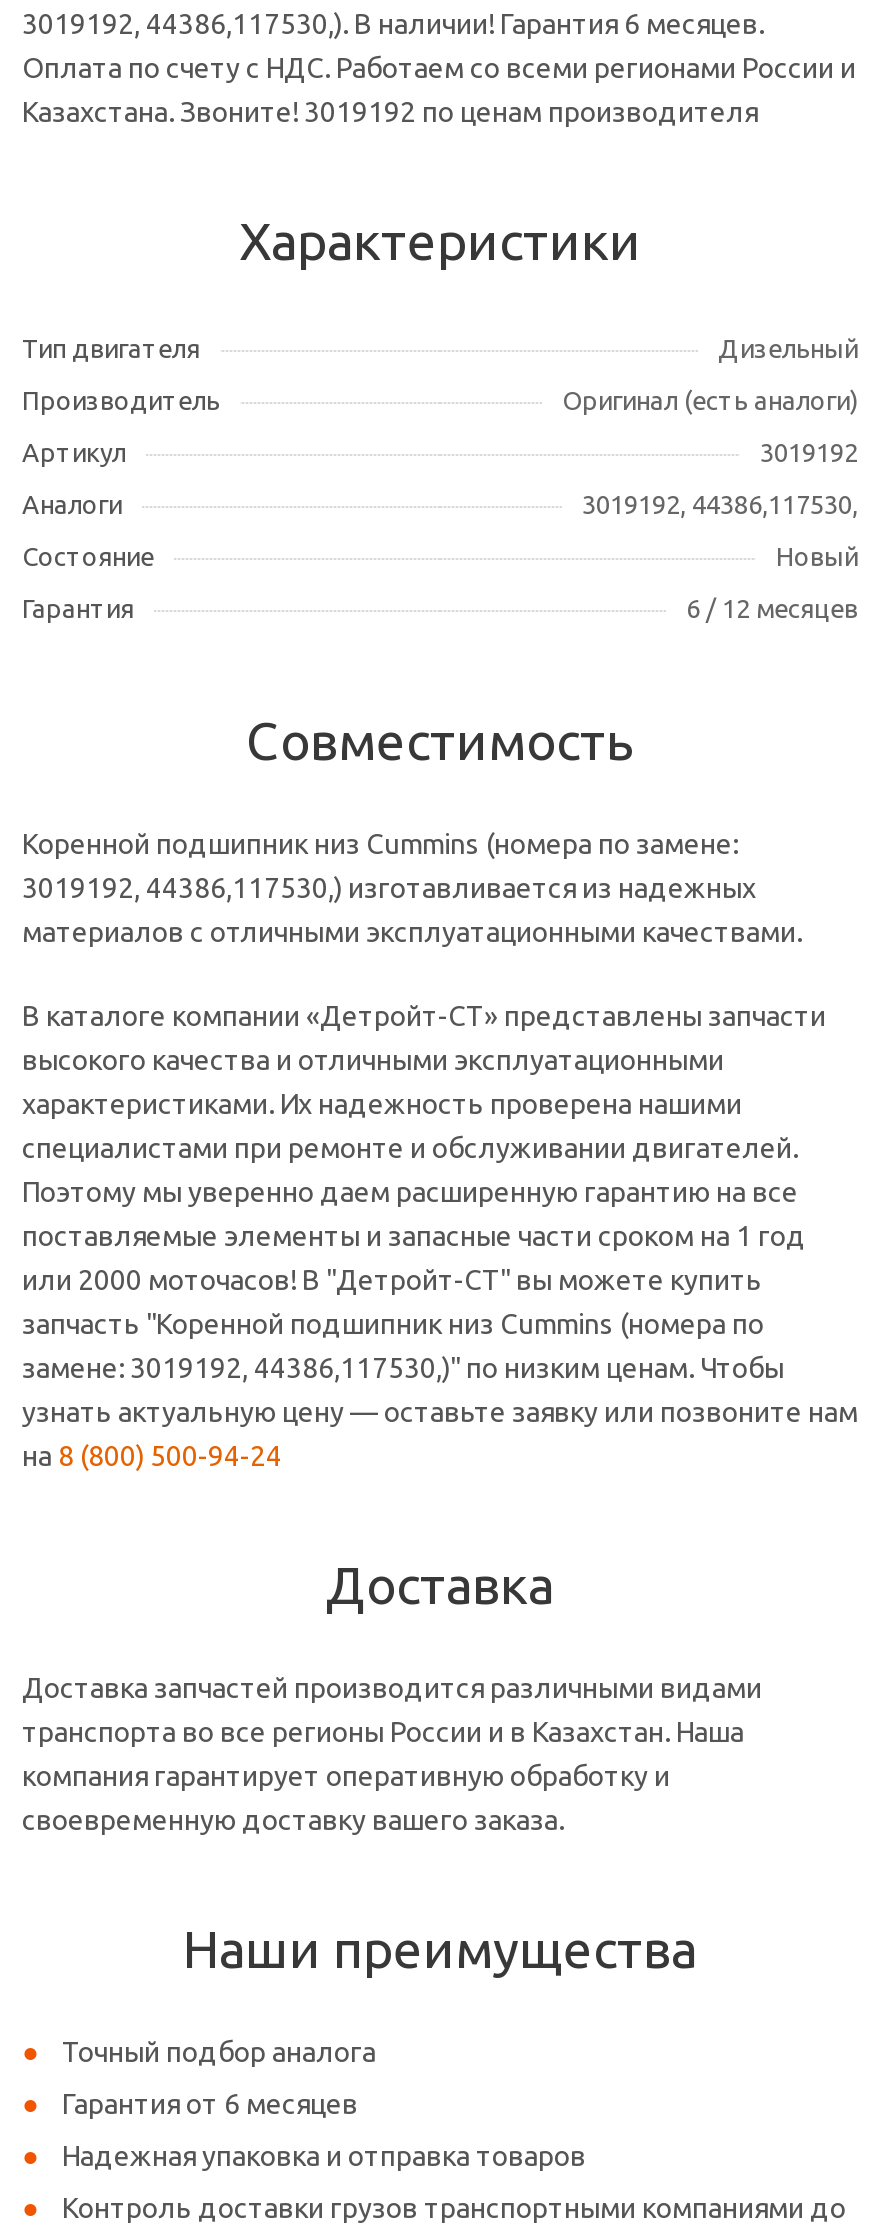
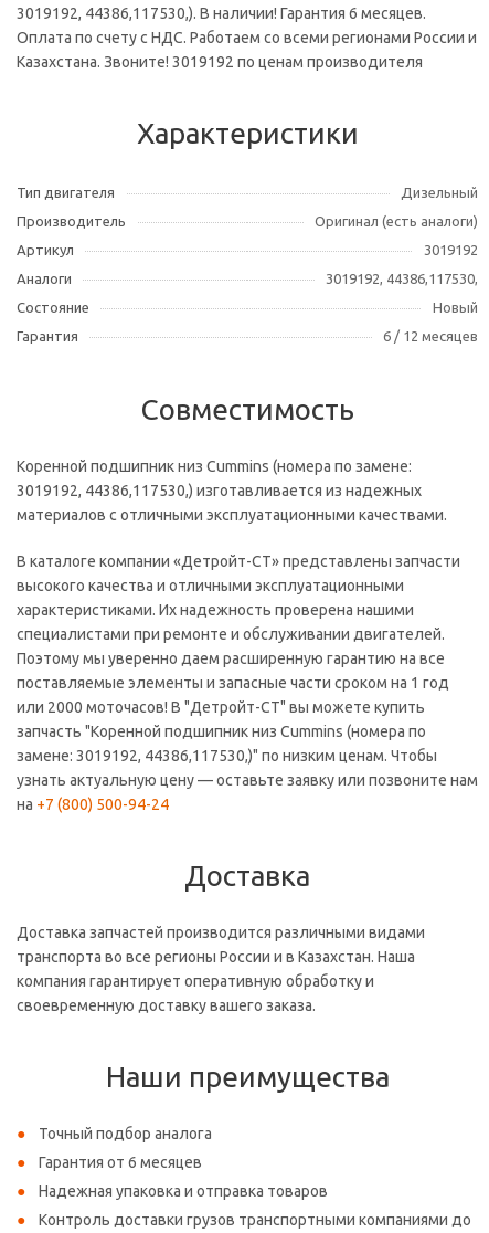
[22,1440,282,1472] на 8 (800) 500-94-24 -> [17,795,169,813] на +7 (800) 500-94-24

